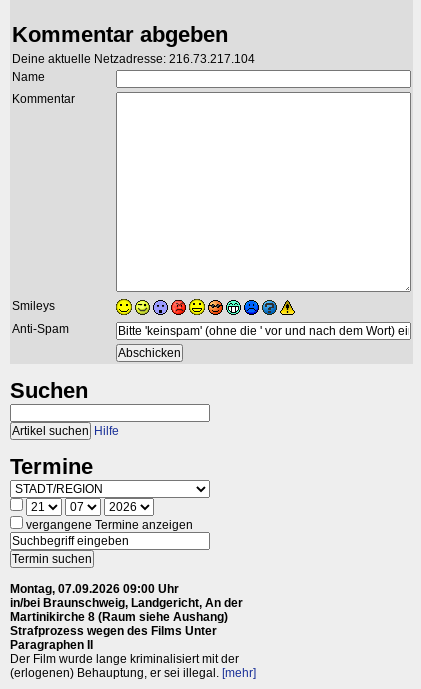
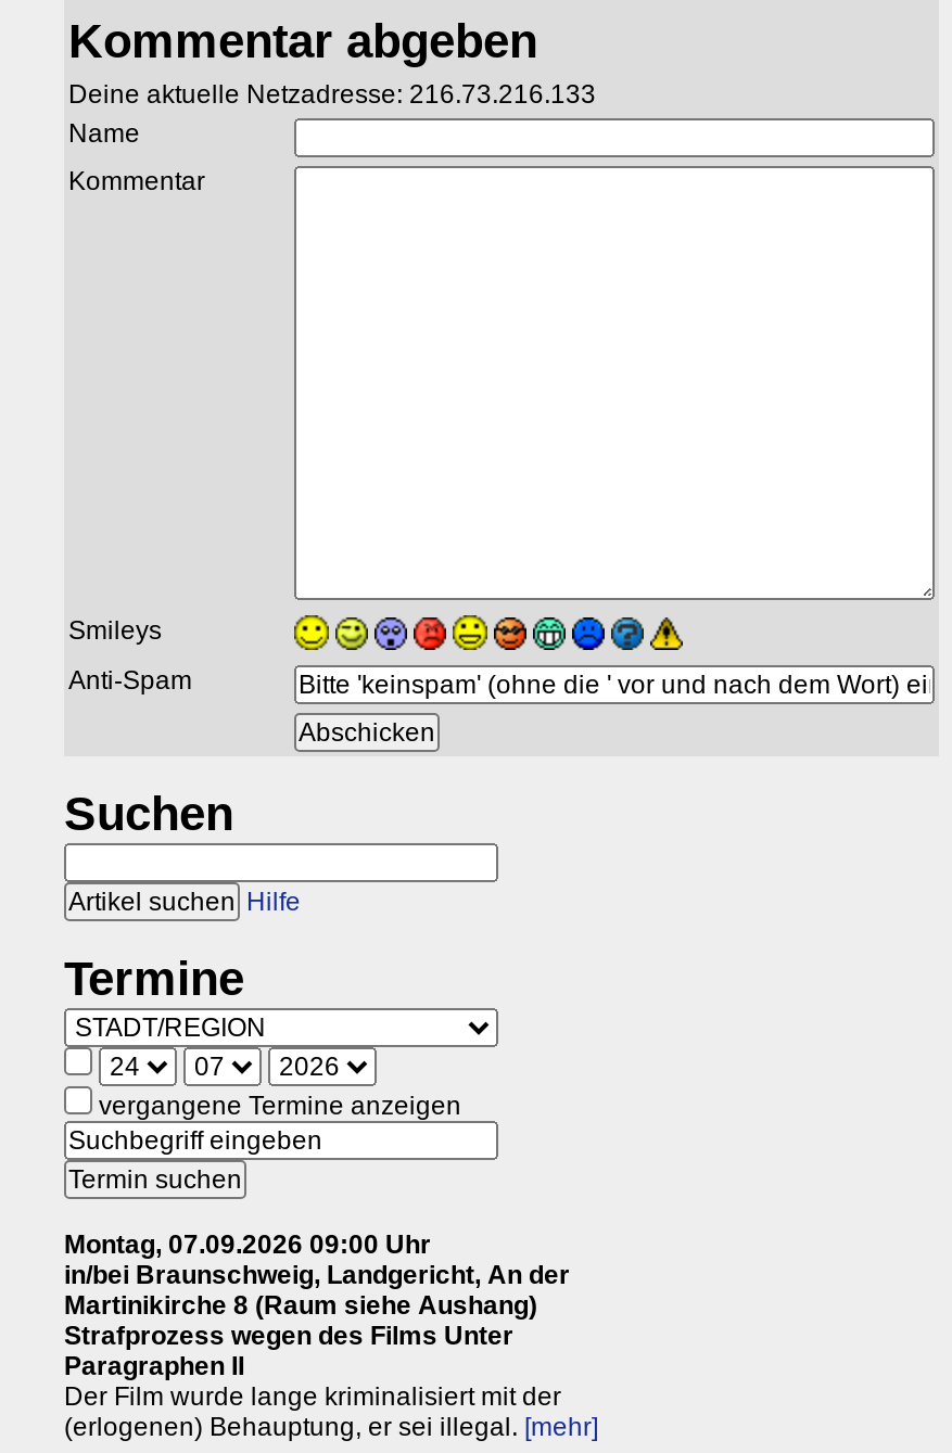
[12,52,255,66] Deine aktuelle Netzadresse: 216.73.217.104 -> [68,79,596,109] Deine aktuelle Netzadresse: 216.73.216.133

